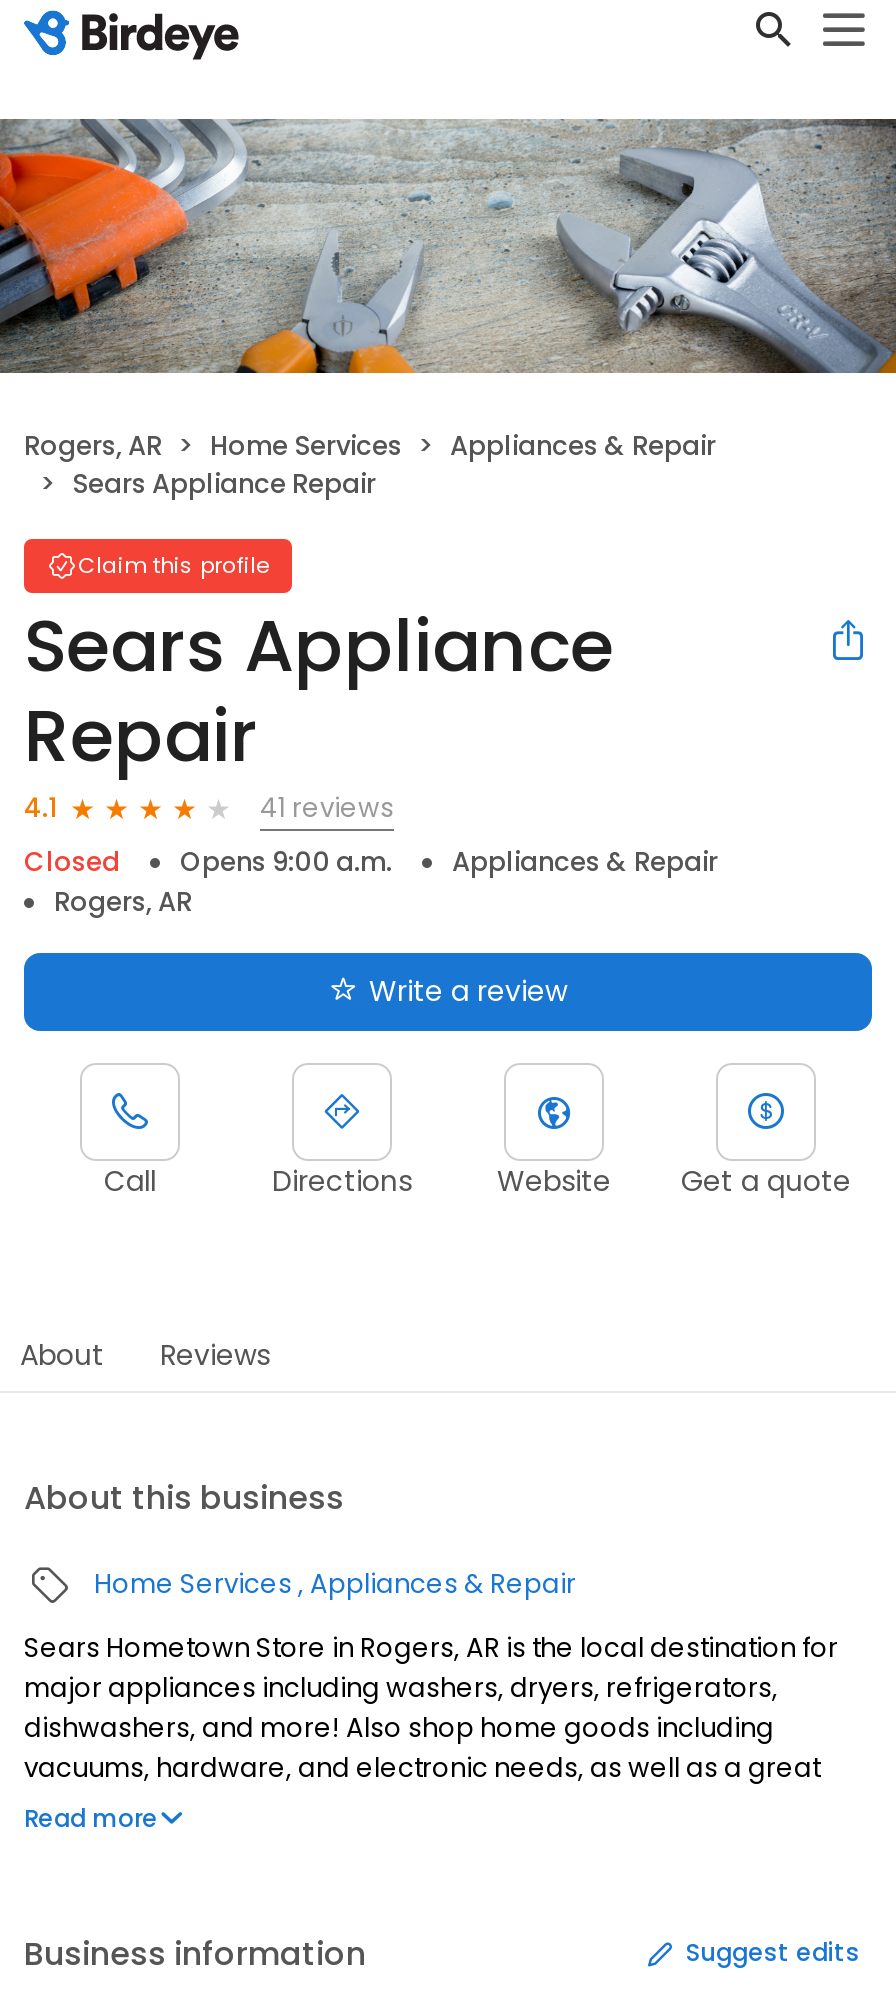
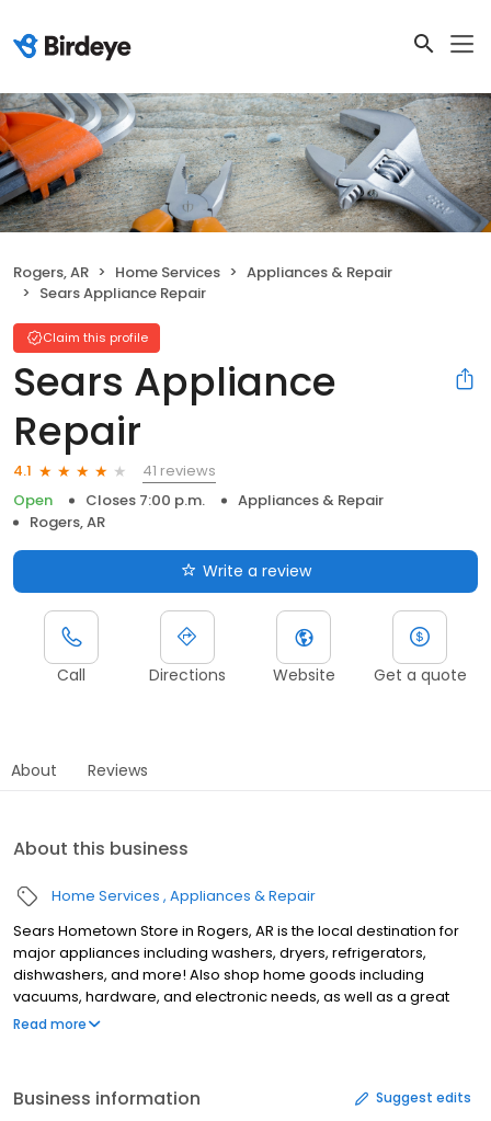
[24,843,392,881] Closed | Opens 9:00 a.m. -> [13,490,205,511] Open | Closes 7:00 p.m.

